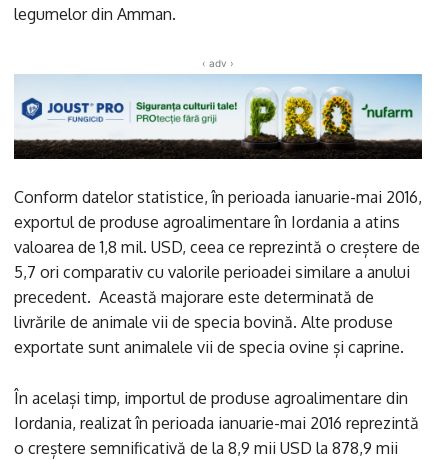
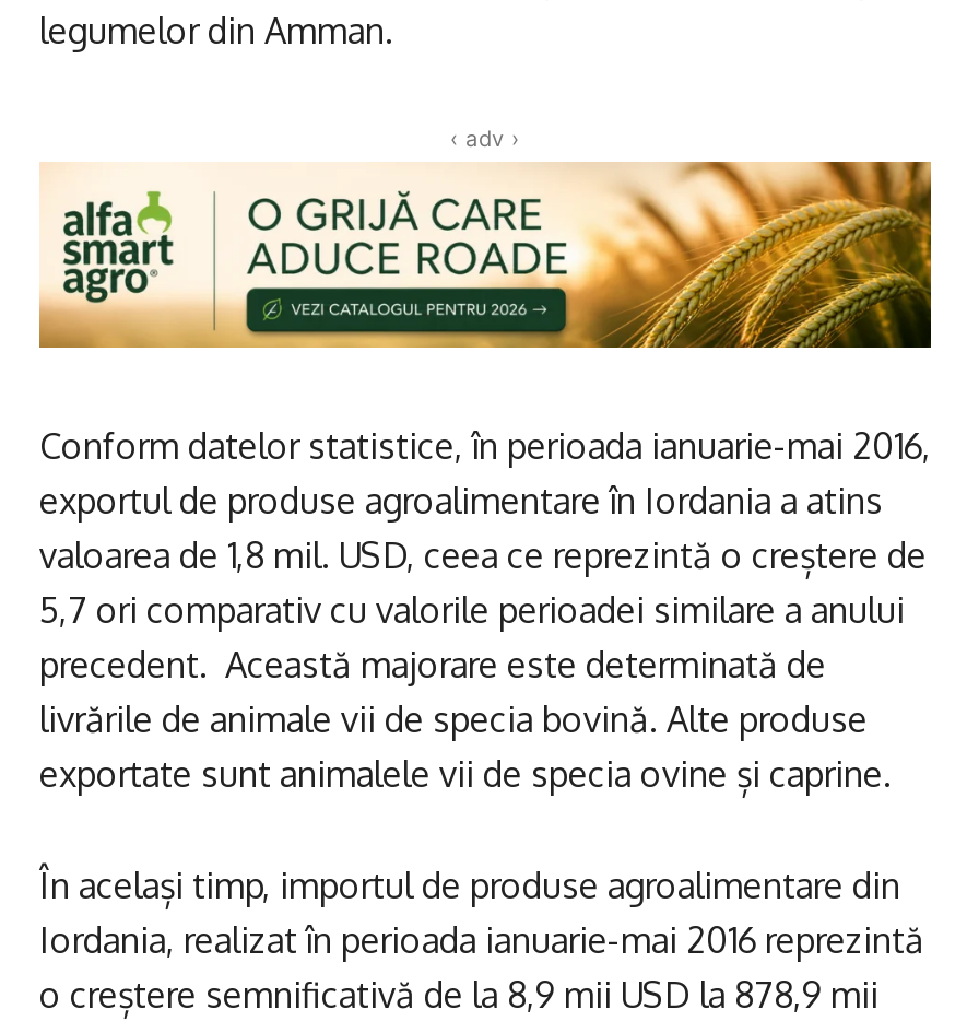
[13,73,423,160] [image] -> [37,160,933,350] [image]

